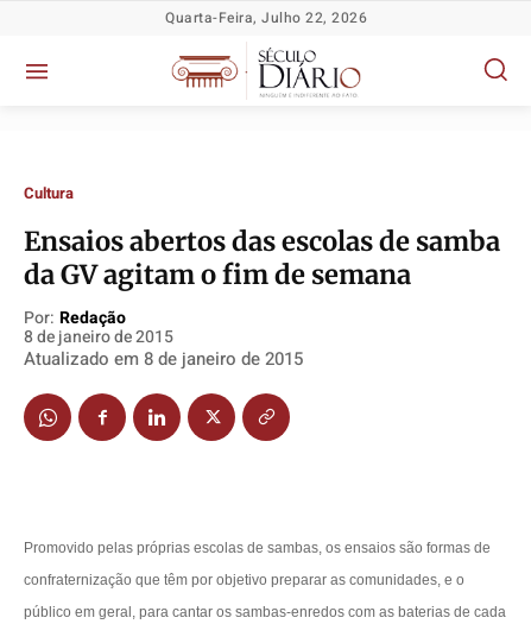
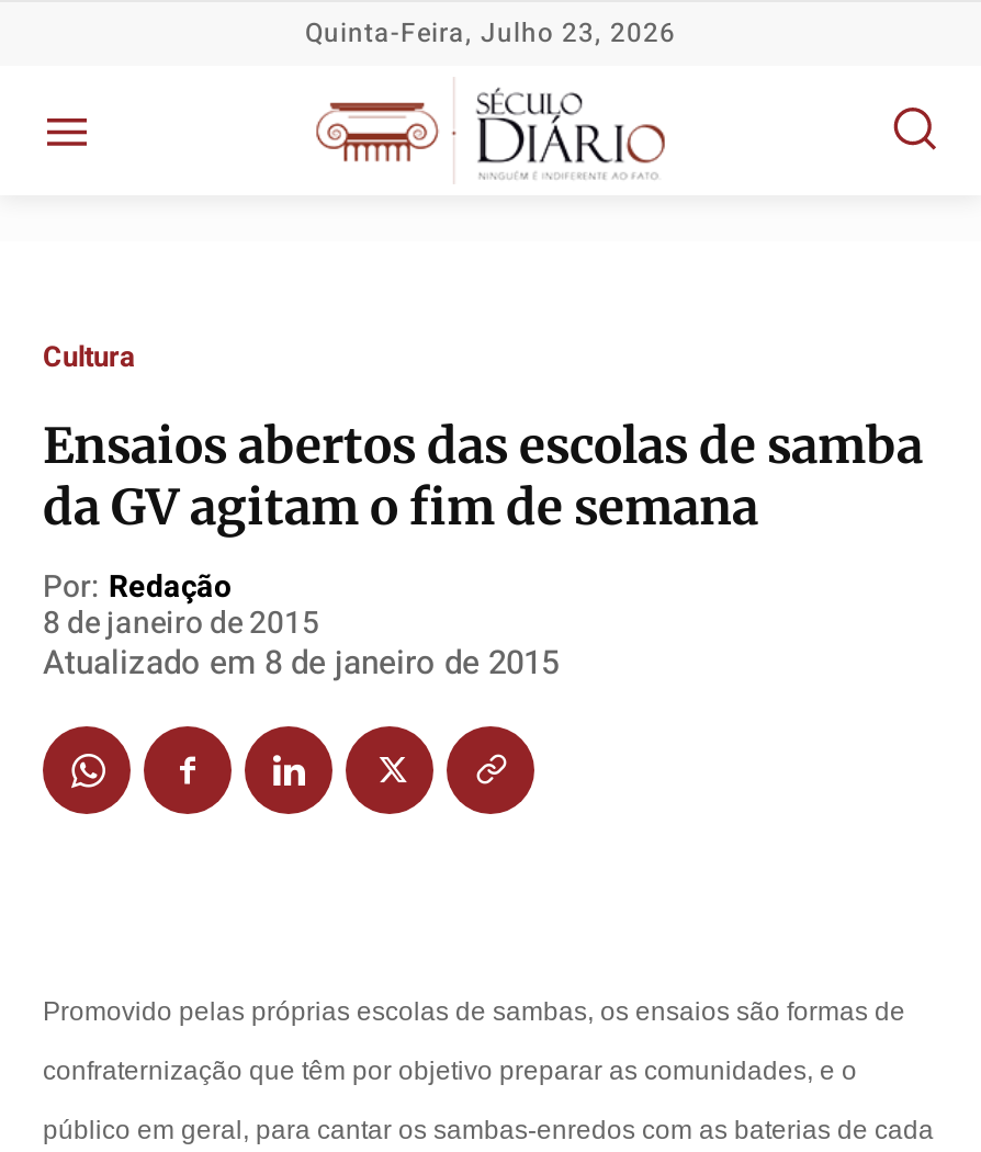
[165,7,367,29] Quarta-Feira, Julho 22, 2026 -> [305,13,676,53] Quinta-Feira, Julho 23, 2026

